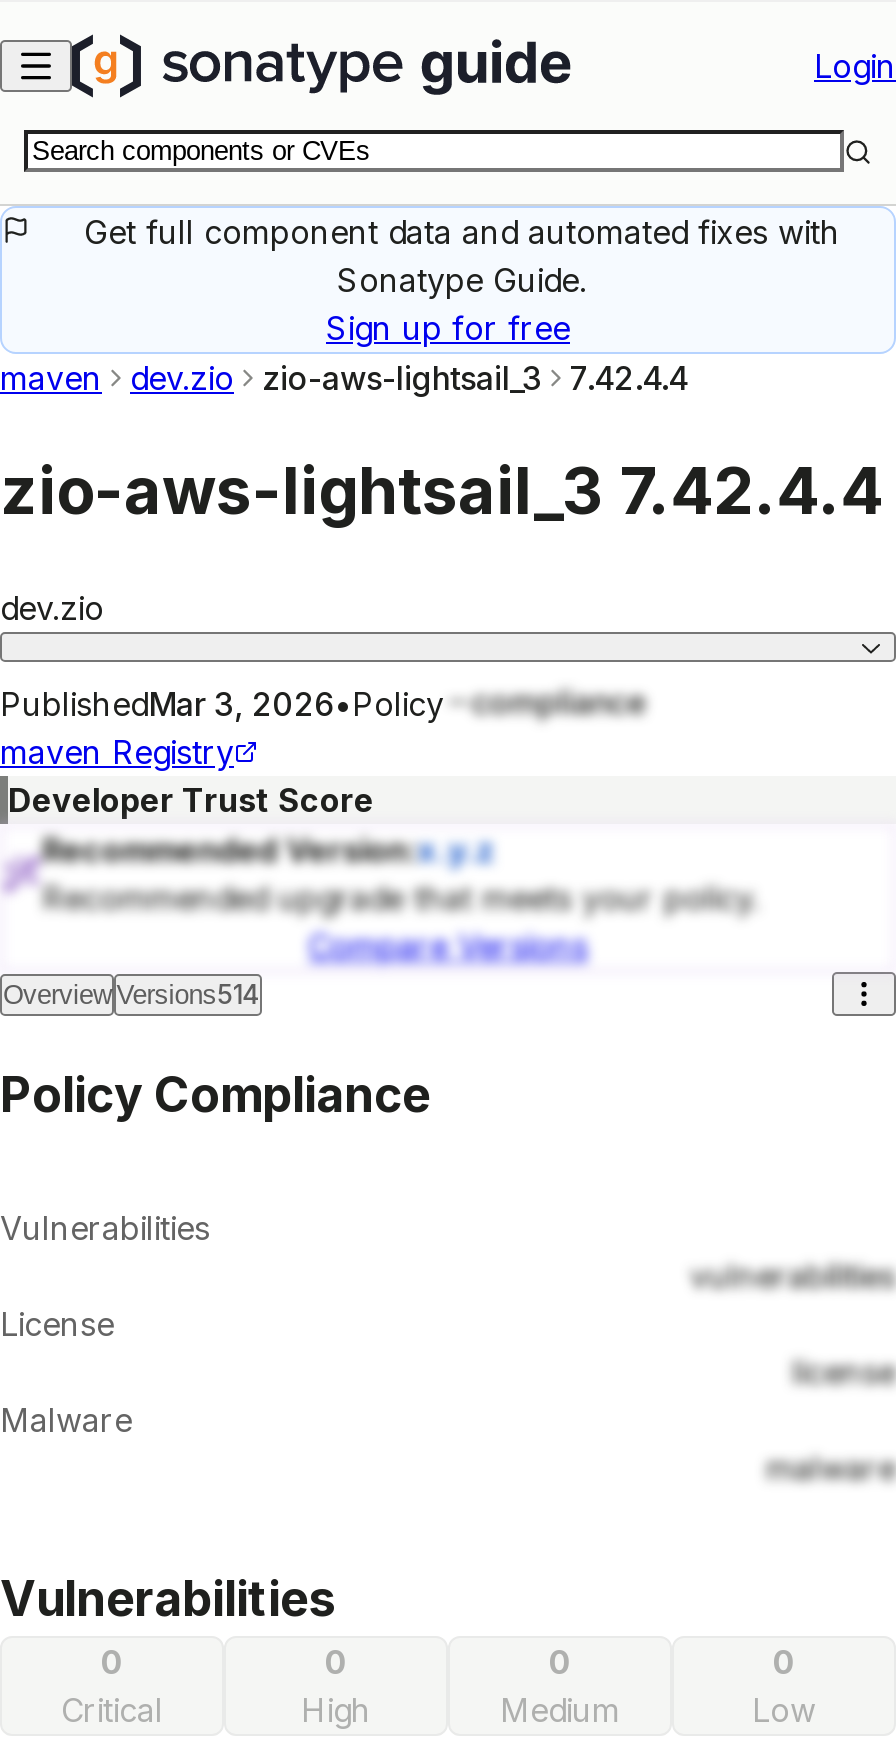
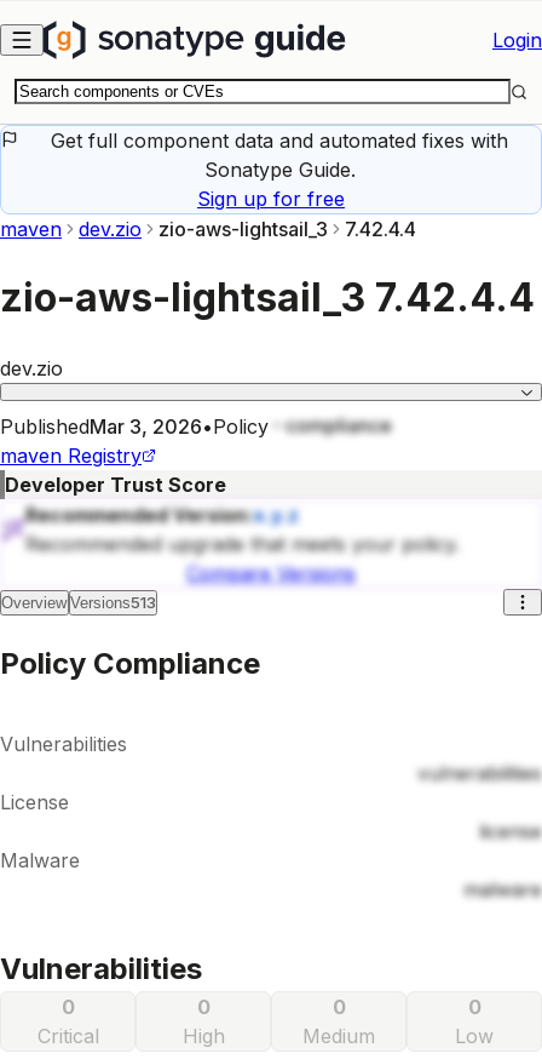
[3,979,260,1011] Overview Versions514 -> [2,593,156,612] Overview Versions513

